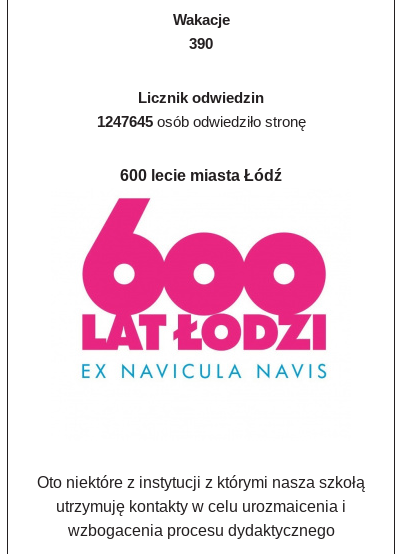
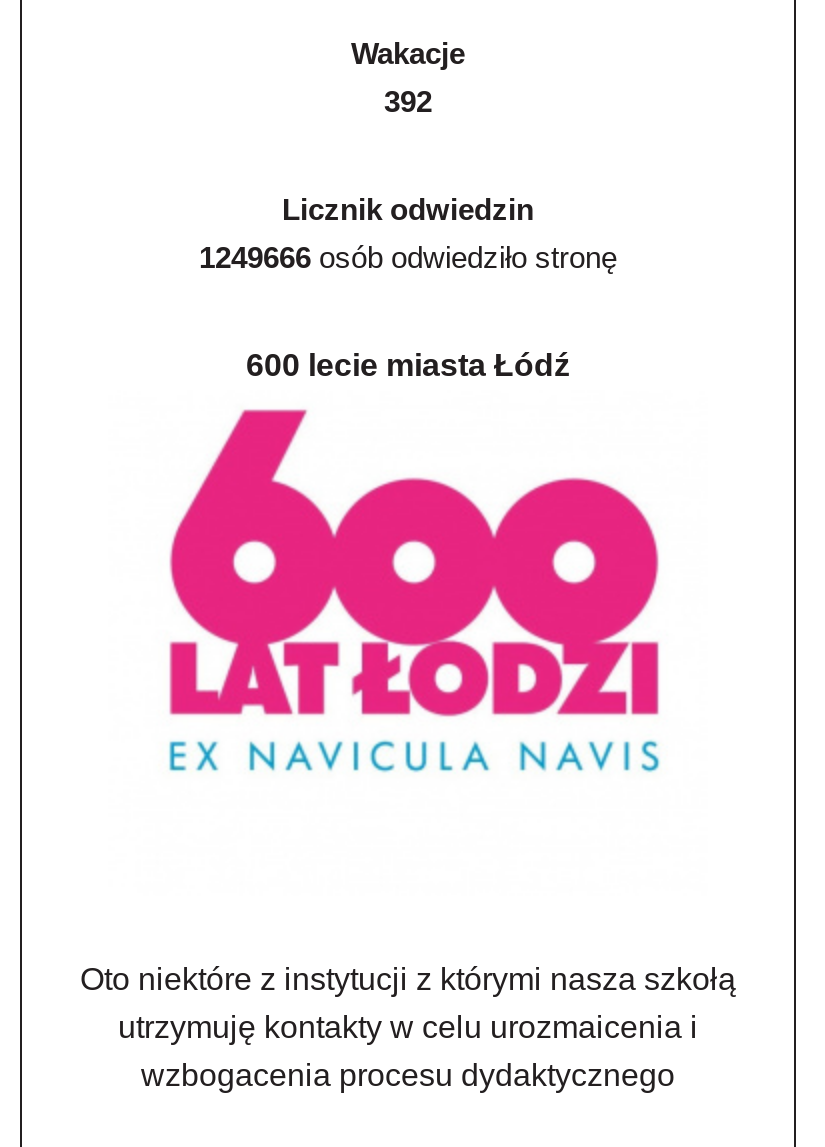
[189,35,213,52] 390 -> [384,84,432,118] 392
[96,113,305,130] 1247645 osób odwiedziło stronę -> [199,240,617,274] 1249666 osób odwiedziło stronę

